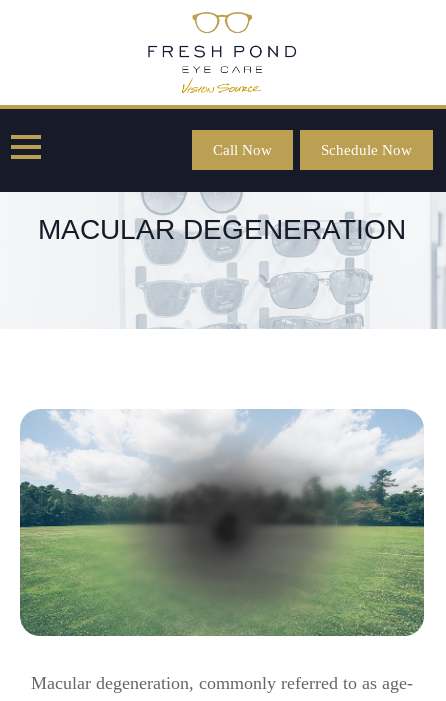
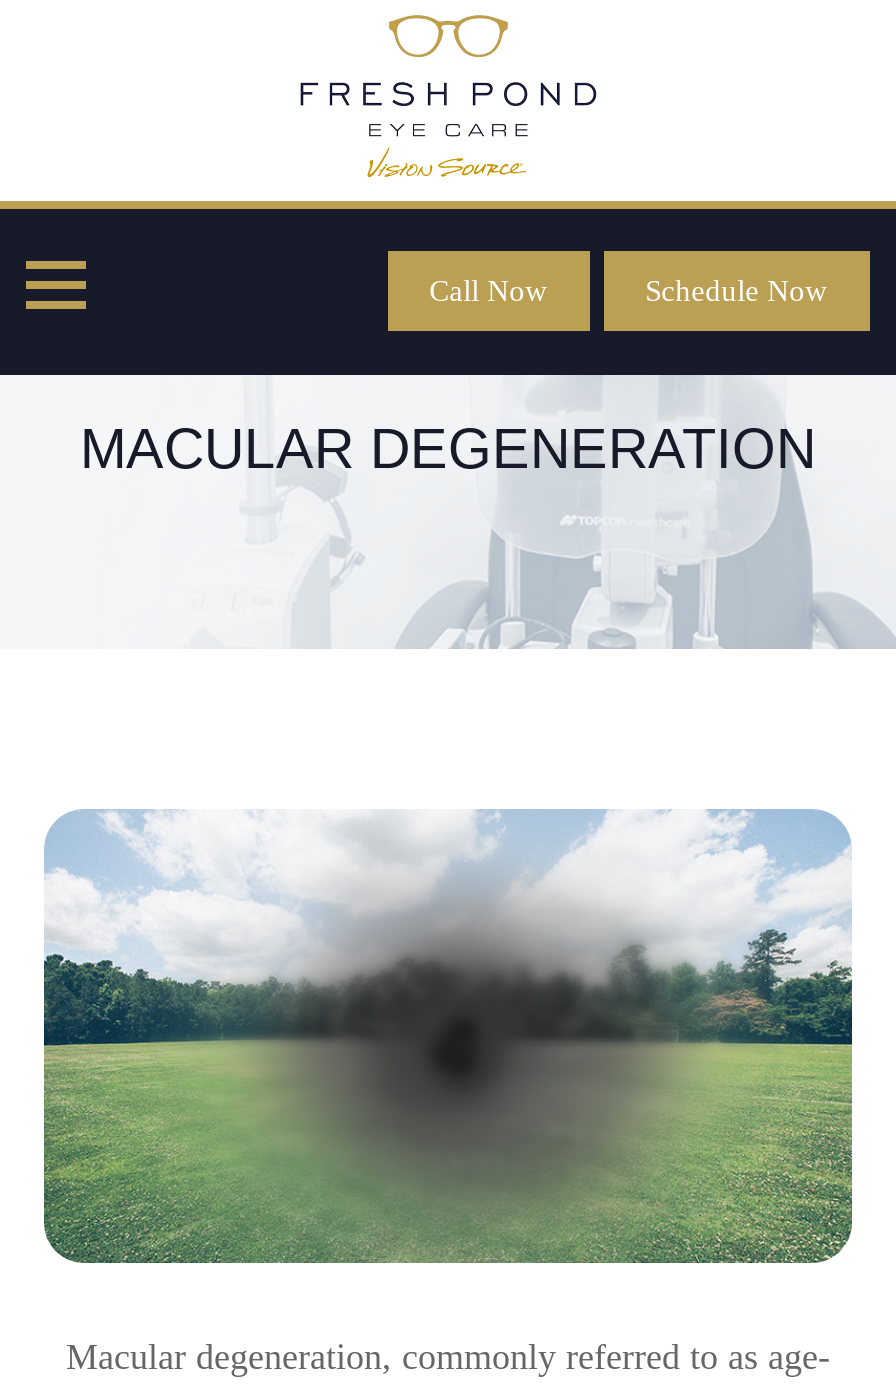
[136,192,443,328] [image] -> [278,375,890,649] [image]

